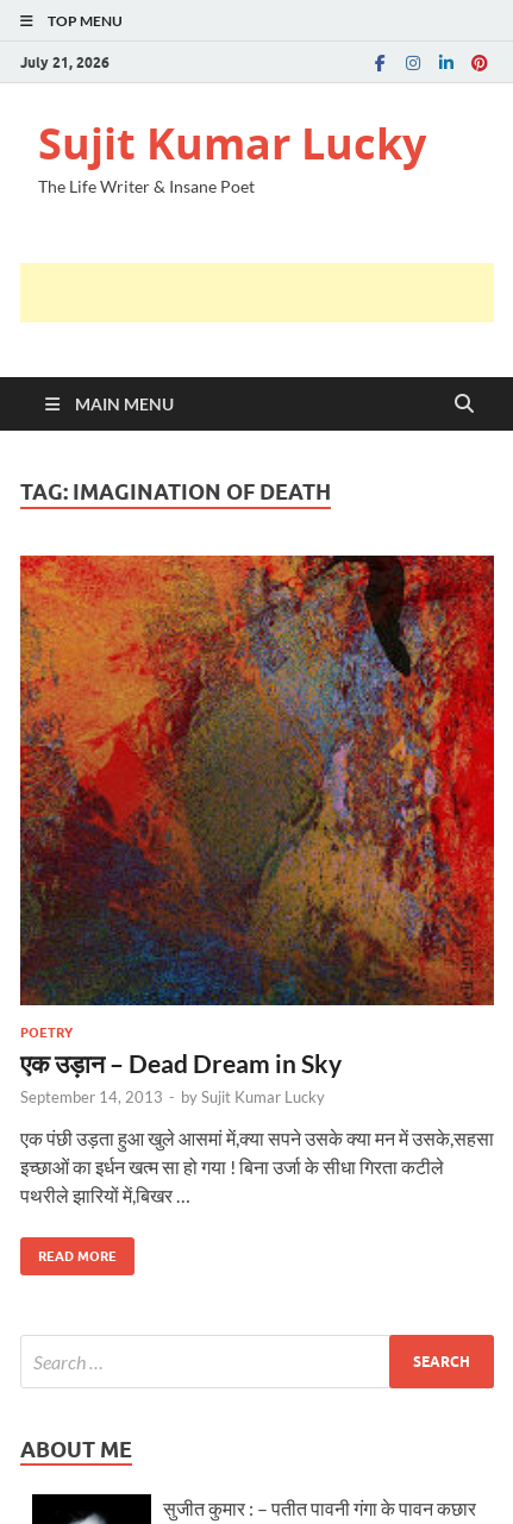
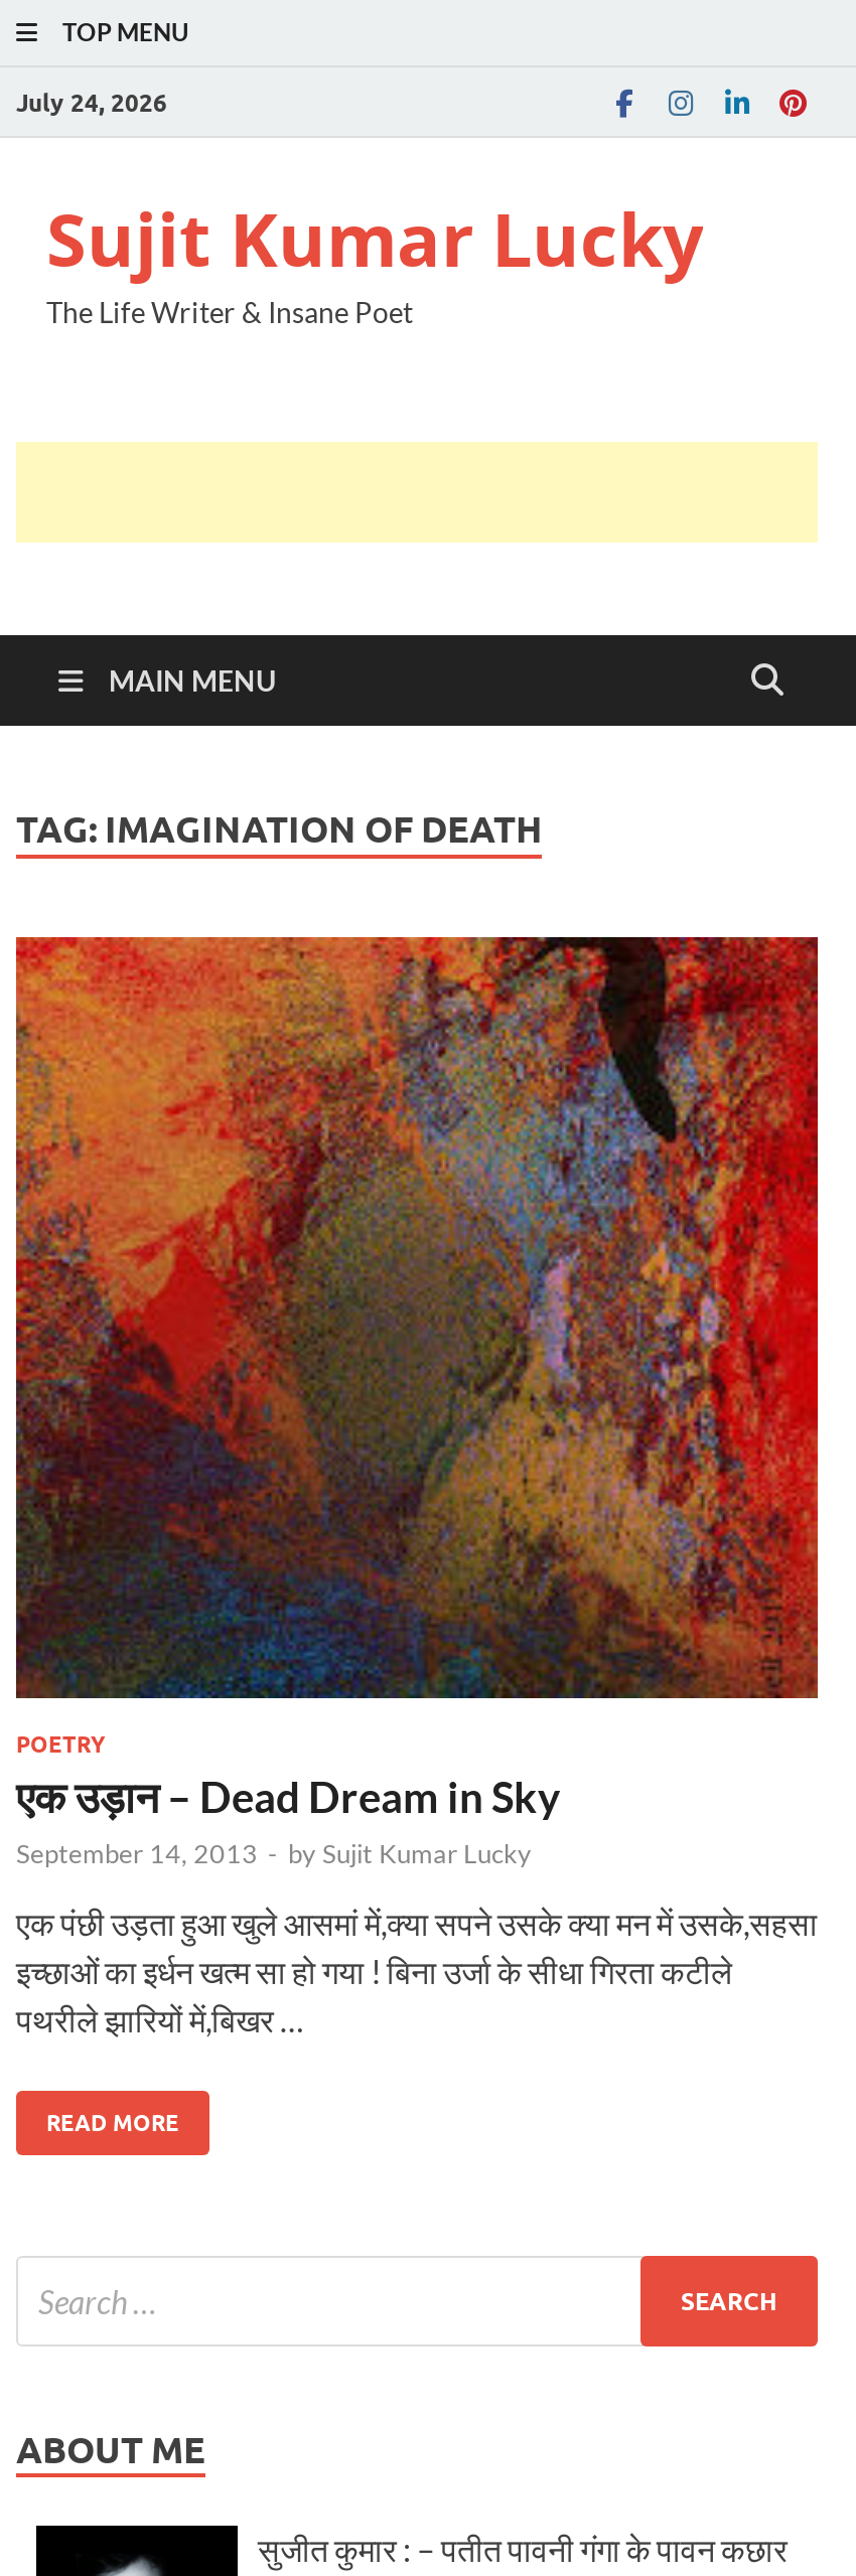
[20,53,110,71] July 21, 2026 -> [16,87,167,117] July 24, 2026

